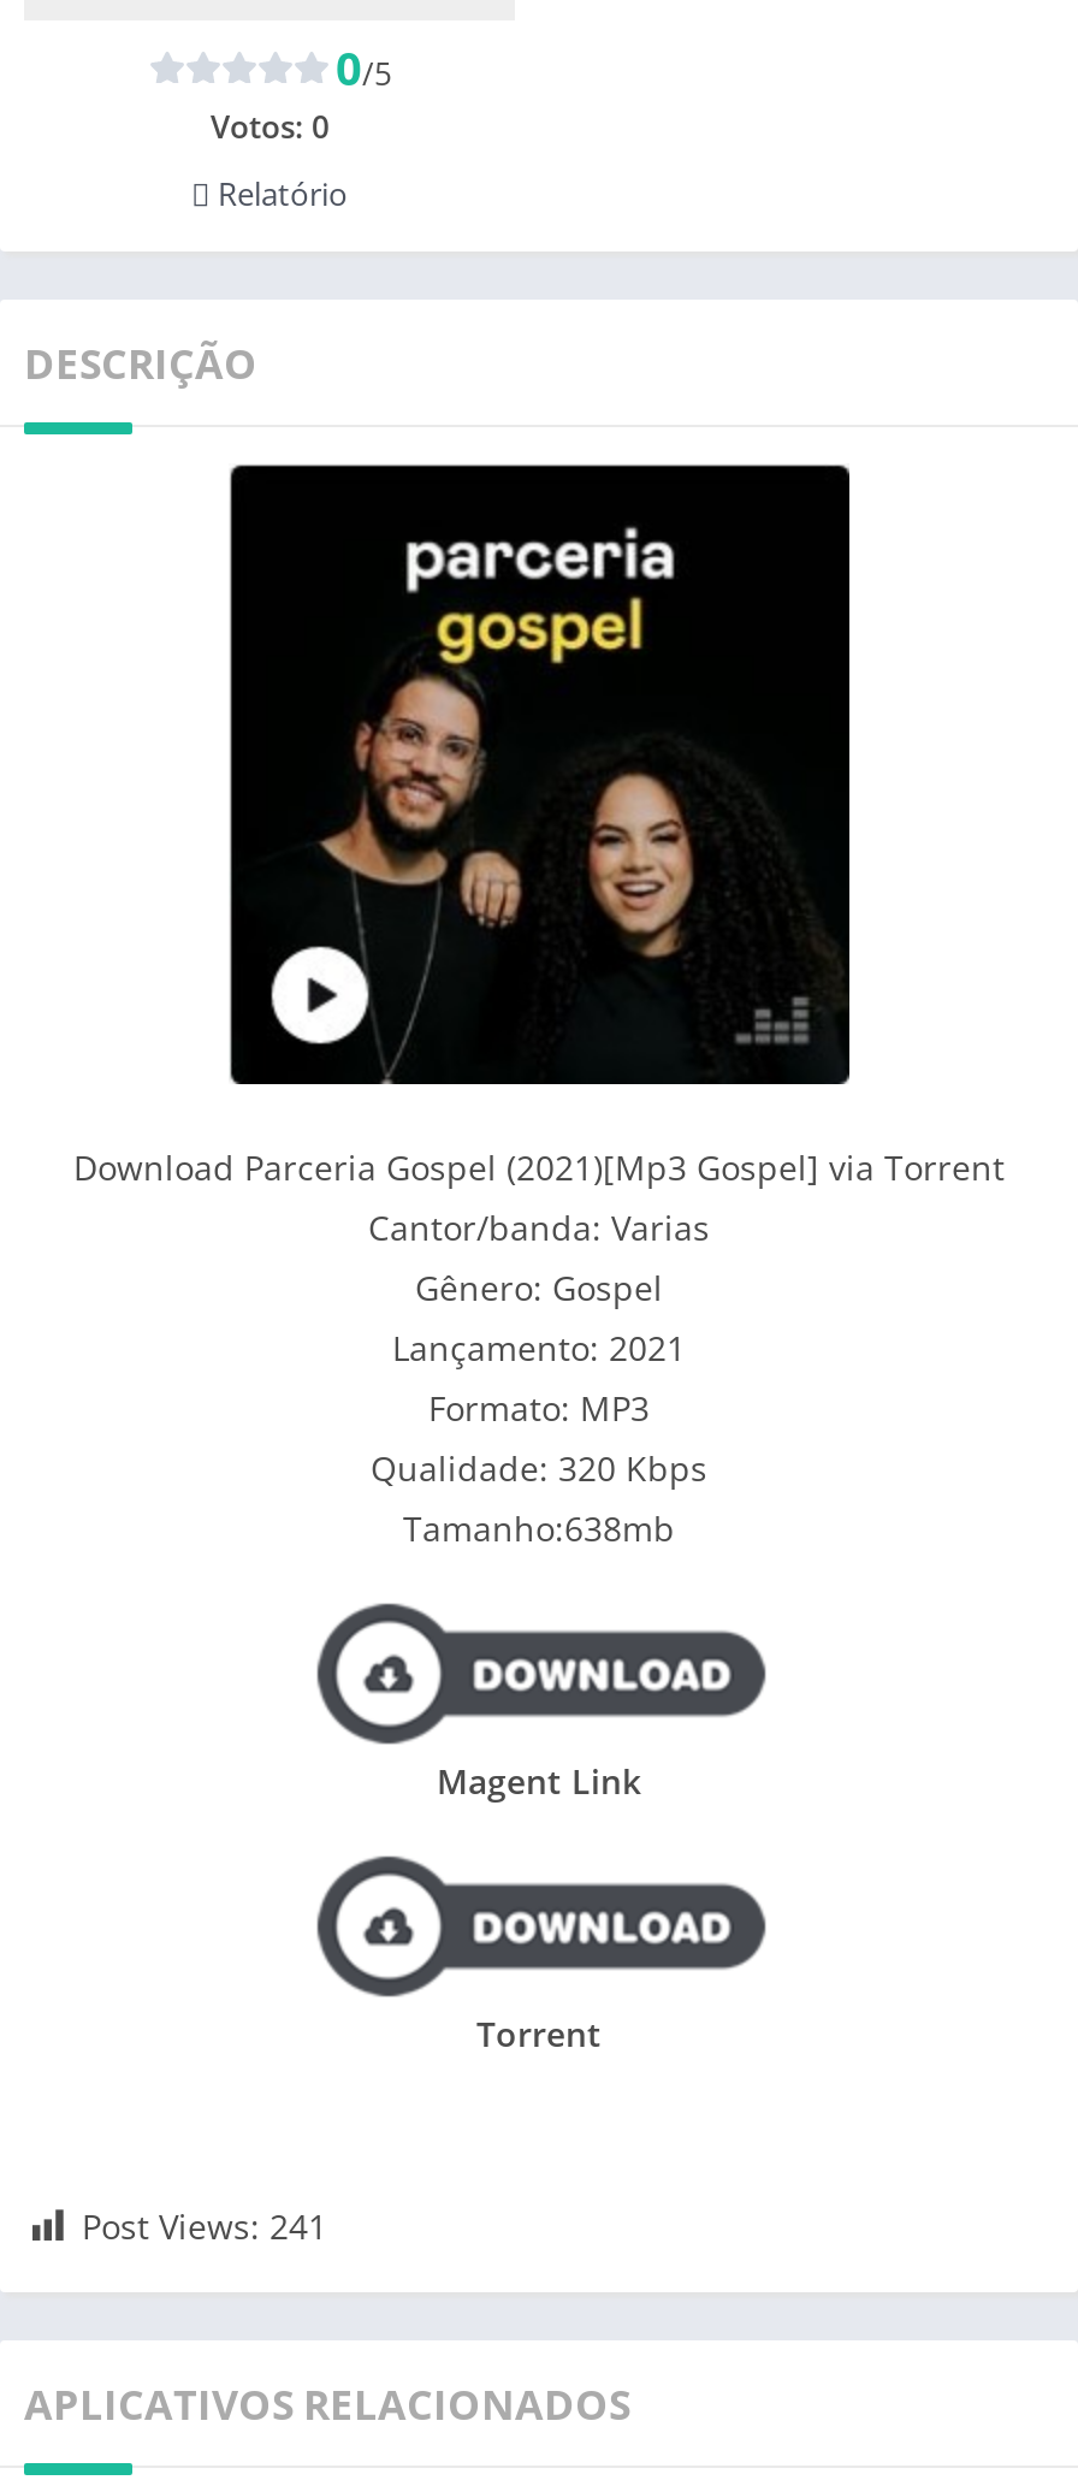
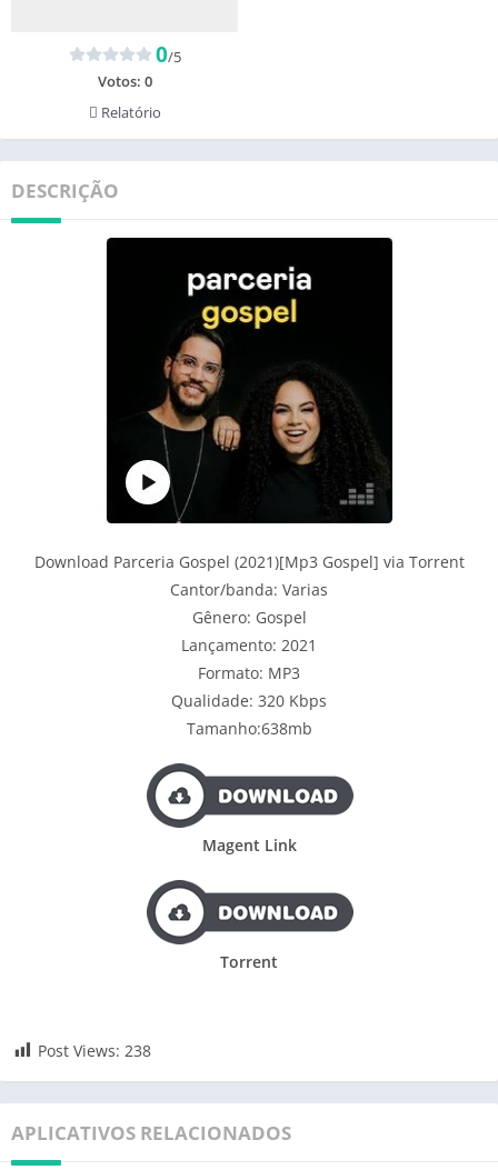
[82,2202,327,2248] Post Views: 241 -> [38,1039,151,1061] Post Views: 238

